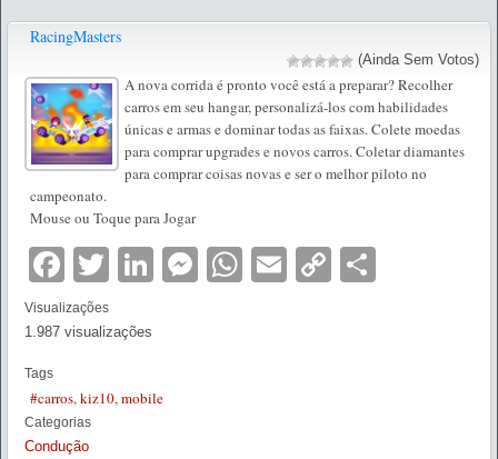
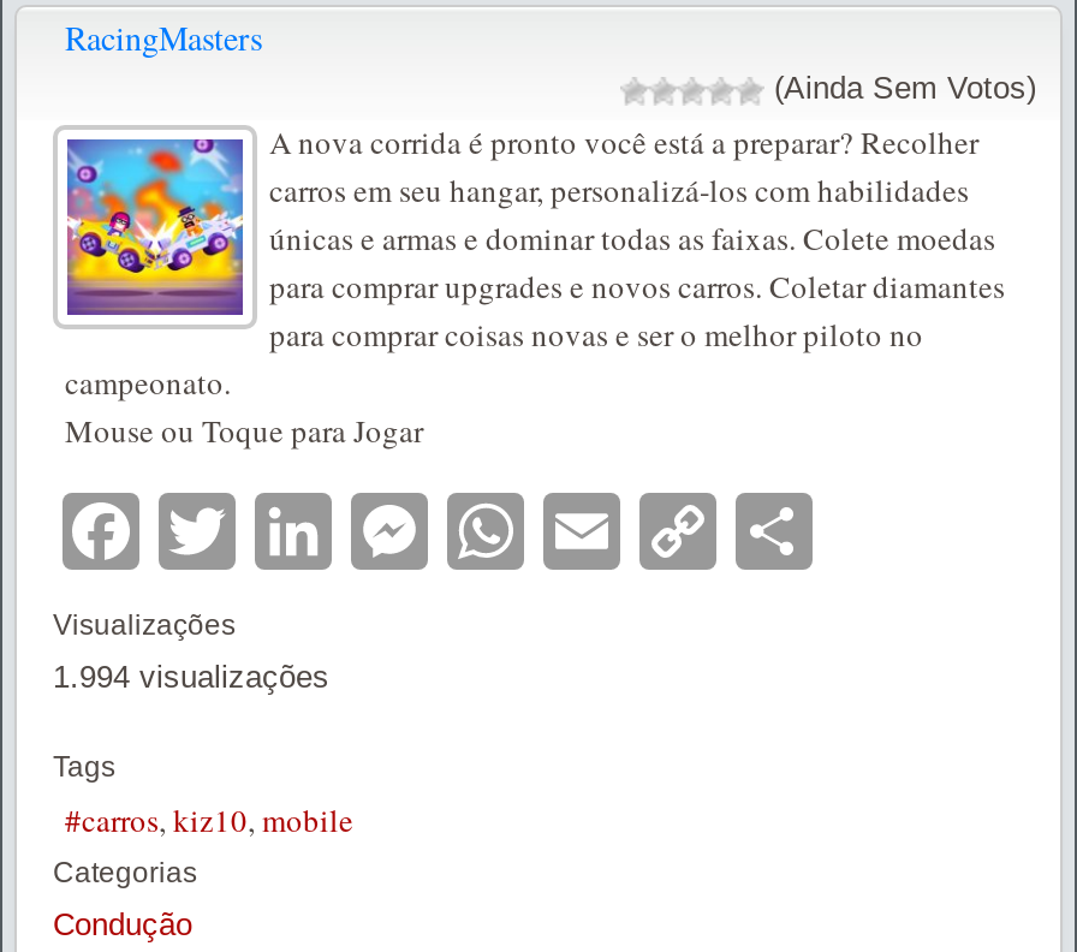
[24,324,152,340] 1.987 visualizações -> [53,659,329,695] 1.994 visualizações

